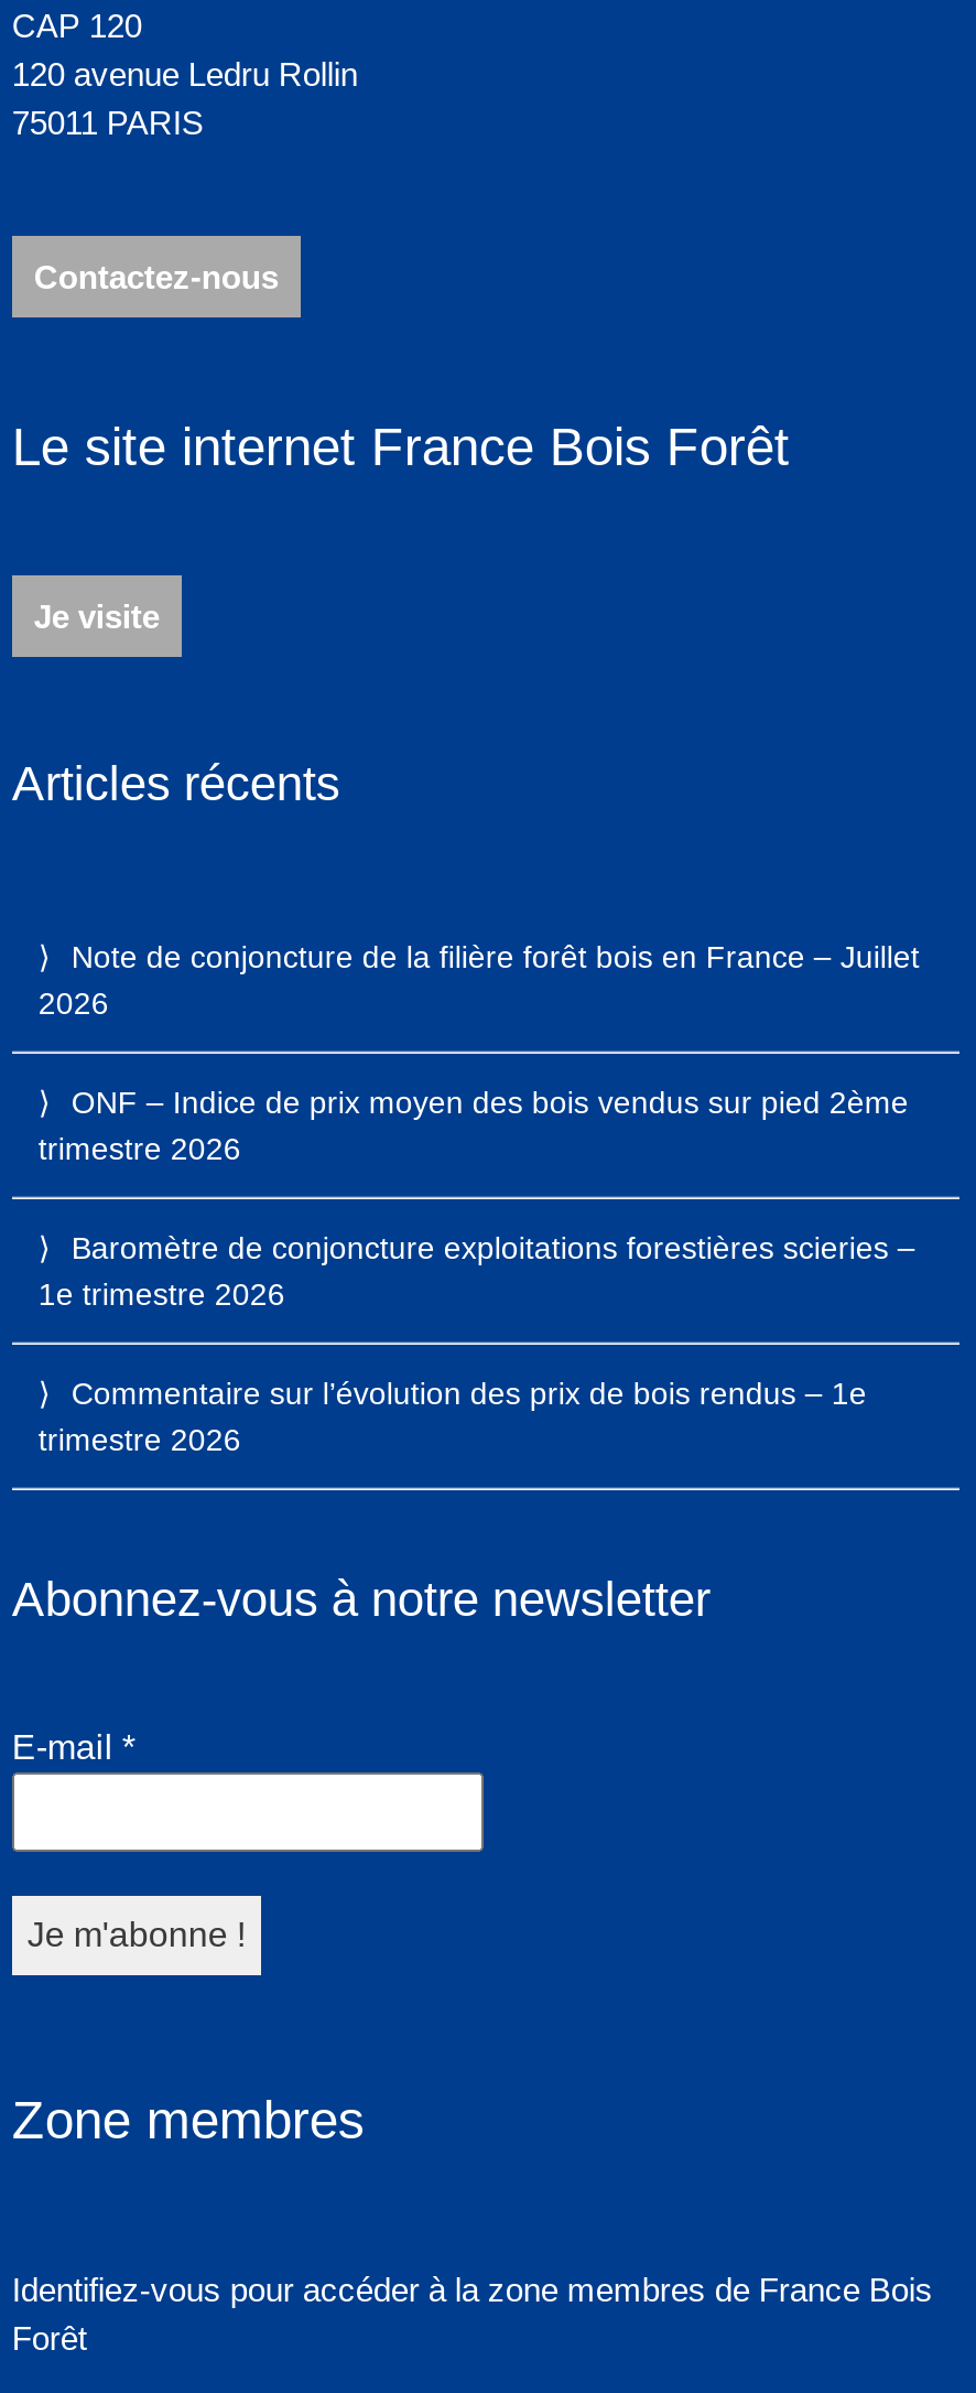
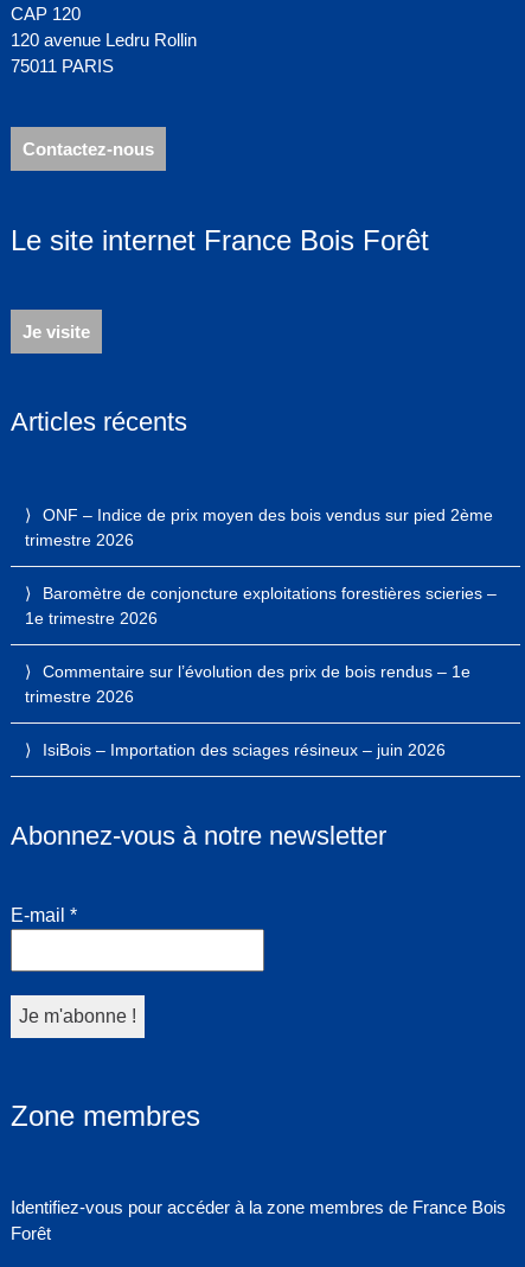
[38,939,920,1021] Note de conjoncture de la filière forêt bois en France – Juillet | 2026 -> none
moved [38,1085,915,1457] -> [25,505,496,706]: ONF – Indice de prix moyen des bois vendus sur pied 2ème | trimestre 2026 | Baromètre de conjoncture exploitations forestières scieries – | 1e trimestre 2026 | Commentaire sur l’évolution des prix de bois rendus – 1e | trimestre 2026
none -> [43,740,445,759] IsiBois – Importation des sciages résineux – juin 2026

